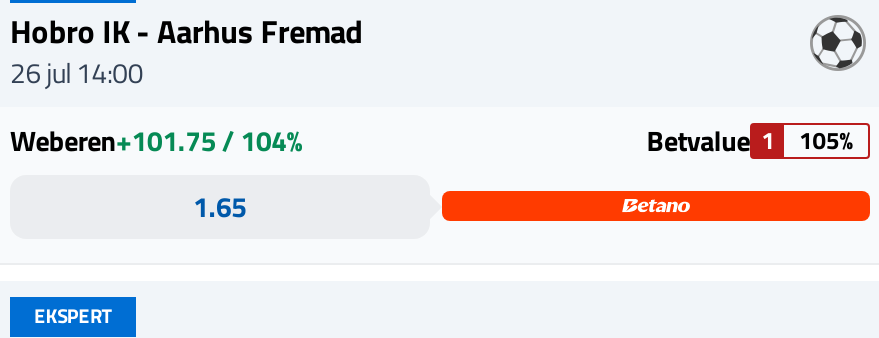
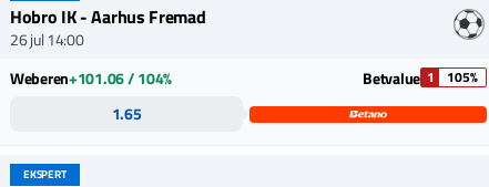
[10,120,302,162] Weberen+101.75 / 104% -> [10,66,172,90] Weberen+101.06 / 104%

